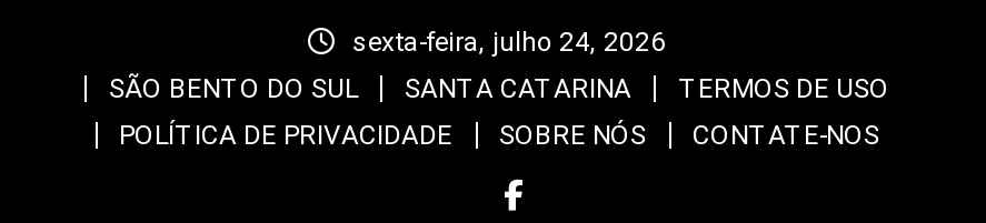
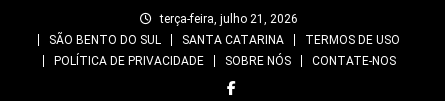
[352,27,666,58] sexta-feira, julho 24, 2026 -> [160,12,298,26] terça-feira, julho 21, 2026

